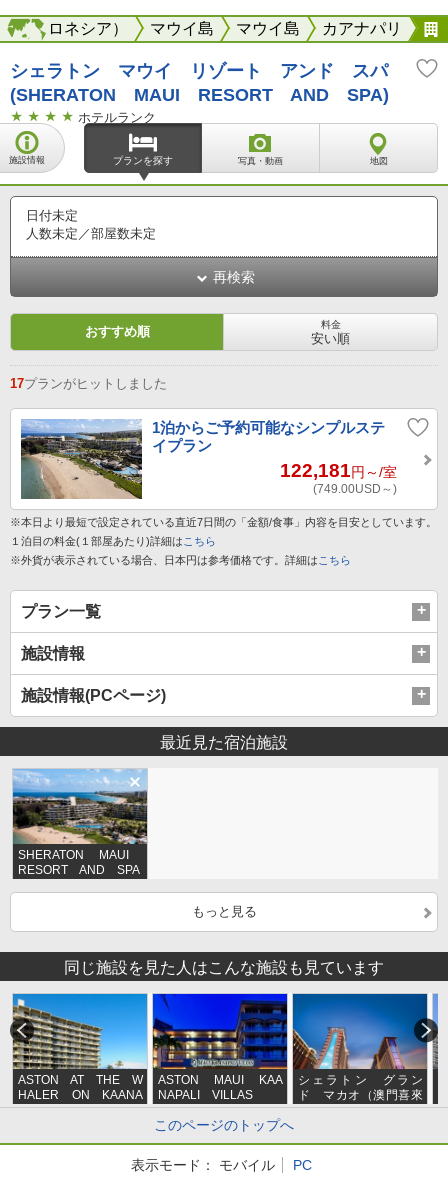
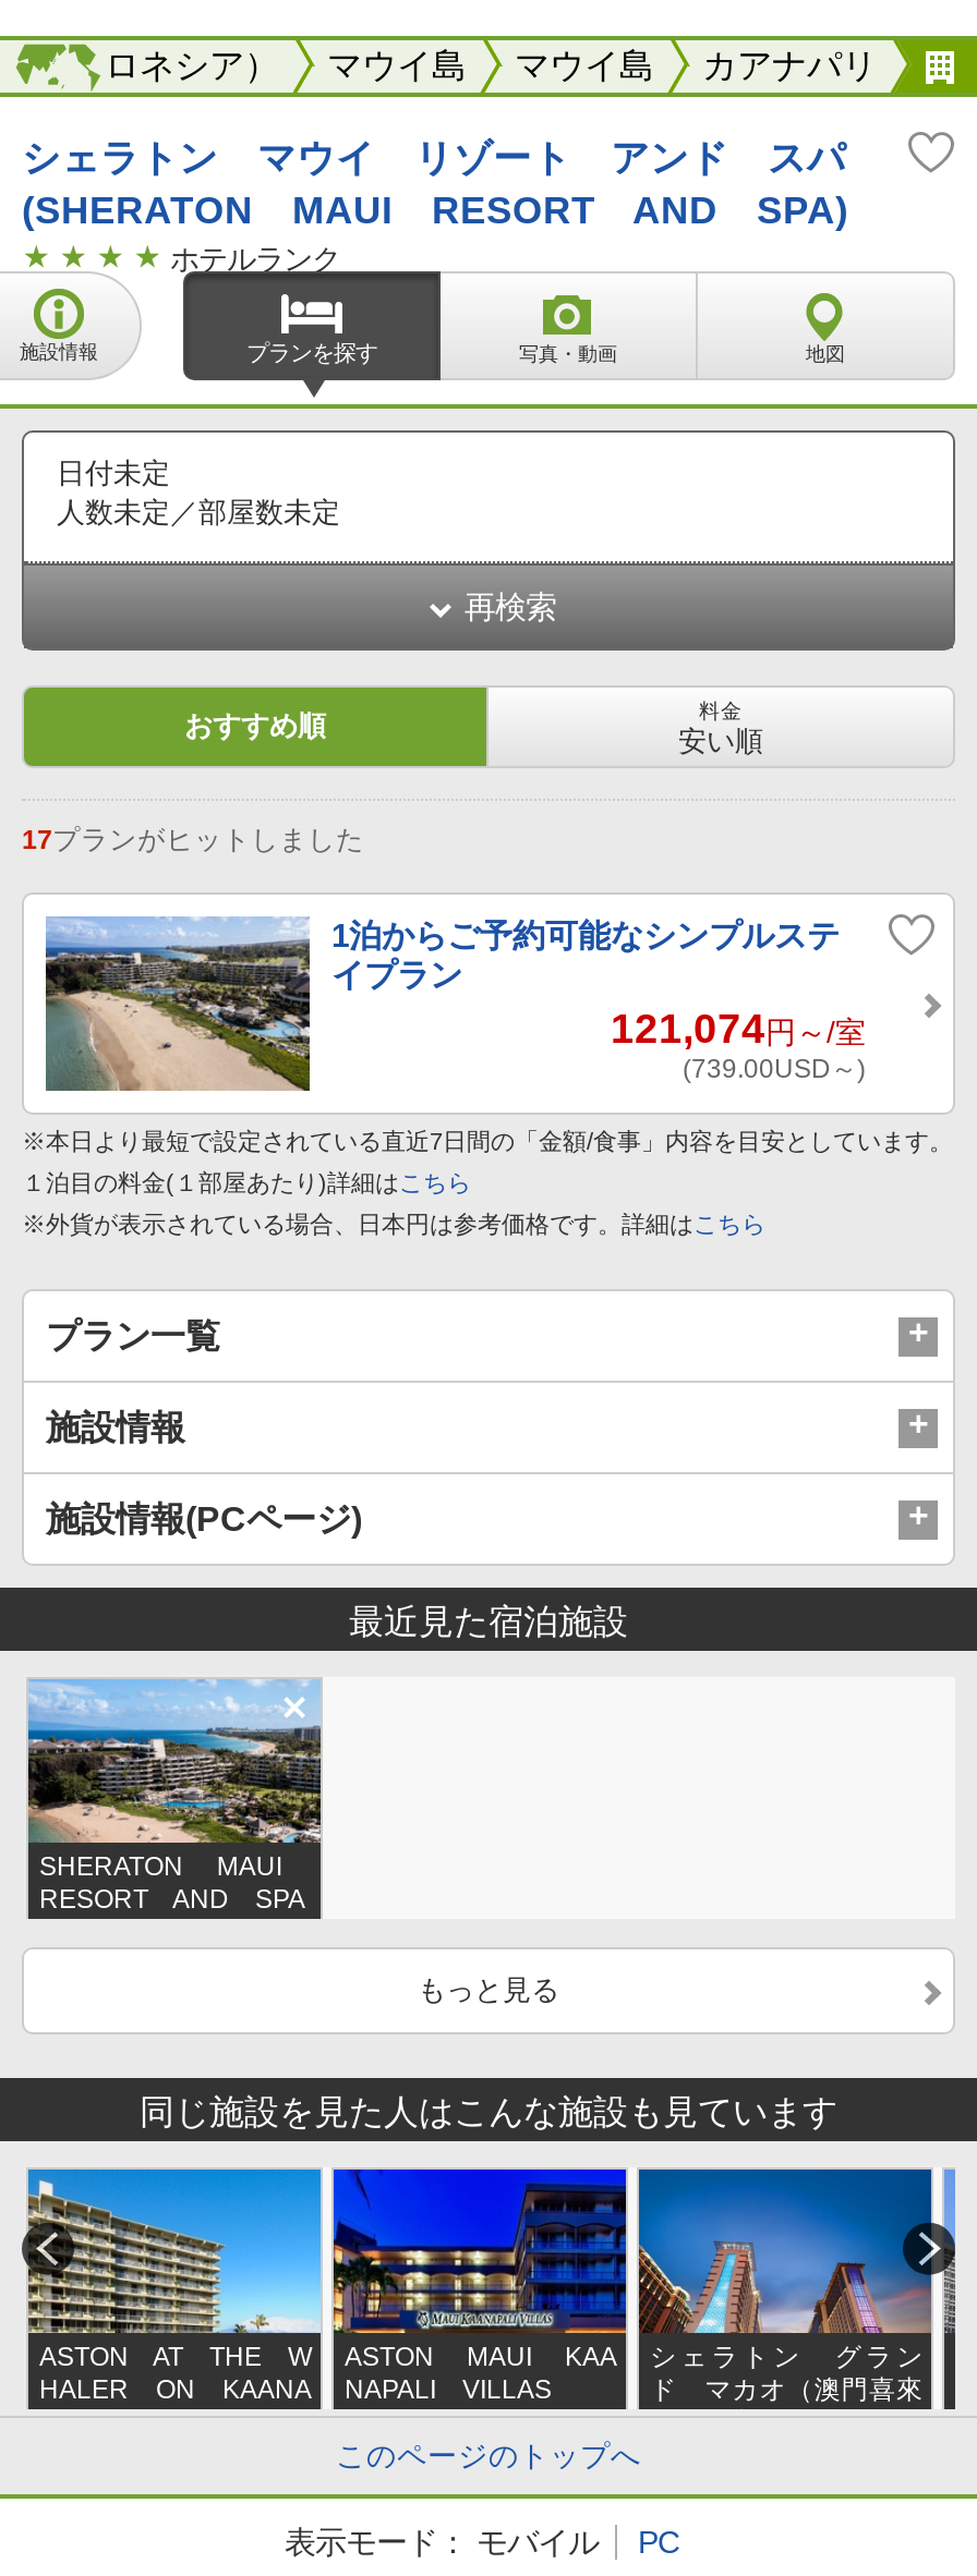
[280,460,397,481] 122,181円～/室 -> [611,1006,866,1052] 121,074円～/室
[313,482,397,496] (749.00USD～) -> [683,1054,866,1084] (739.00USD～)

